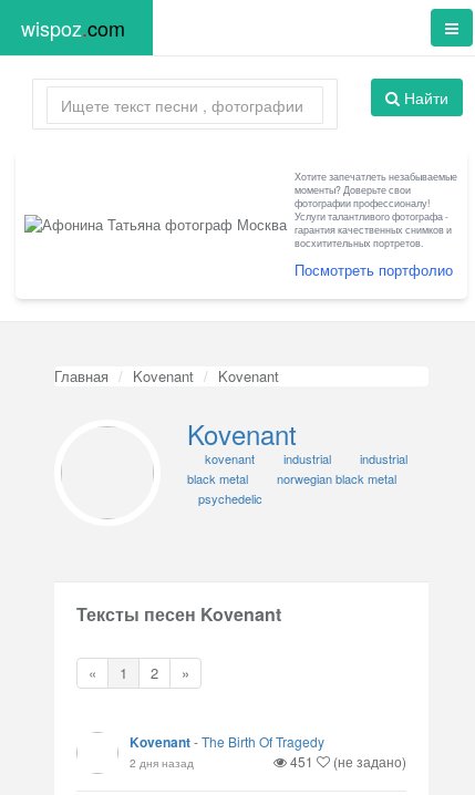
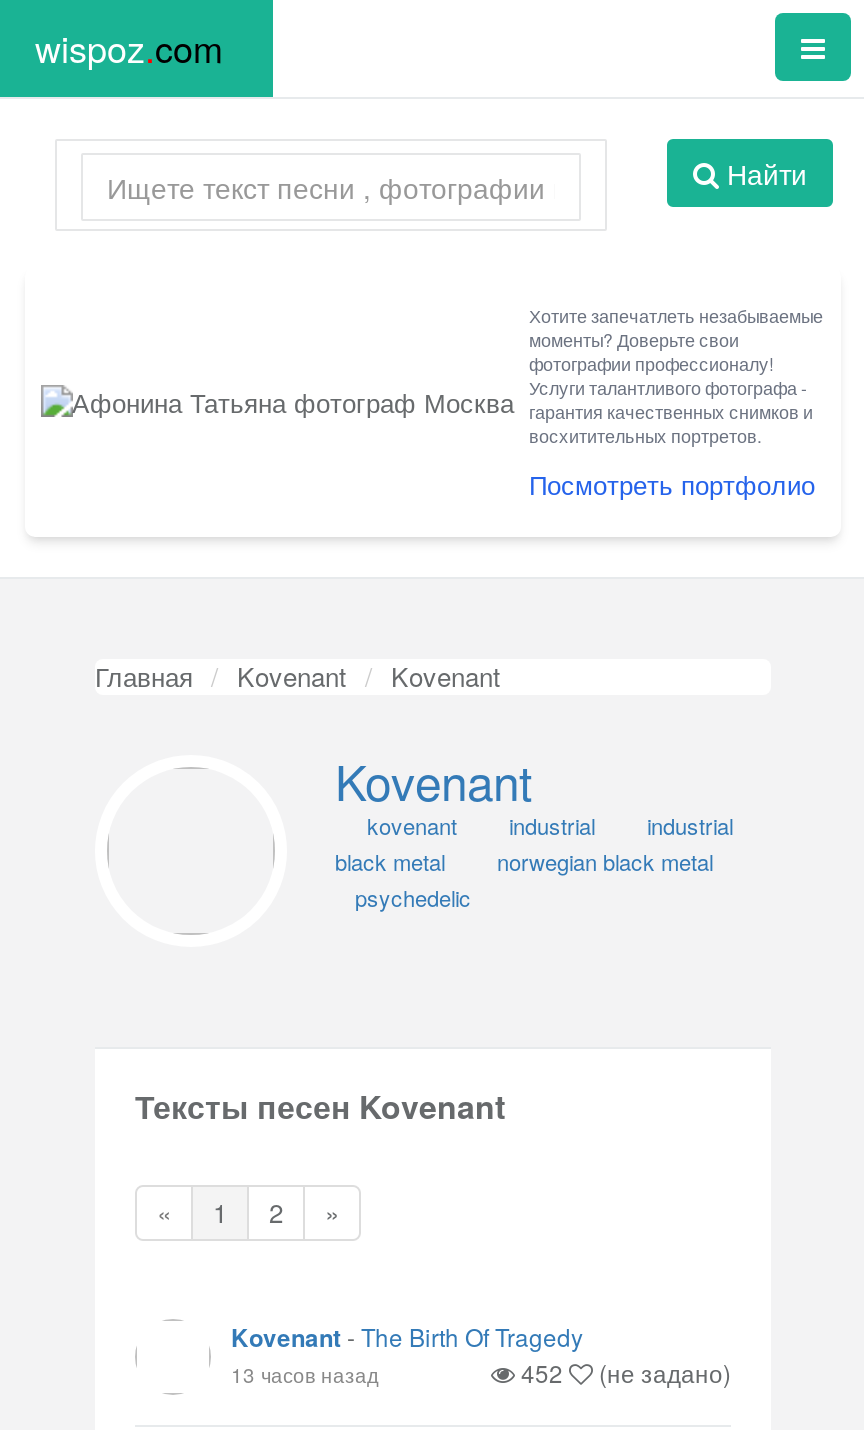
[130,754,194,771] 2 дня назад -> [231,1359,379,1389] 13 часов назад
[287,752,406,771] 451 (не задано) -> [515,1355,731,1389] 452 (не задано)

